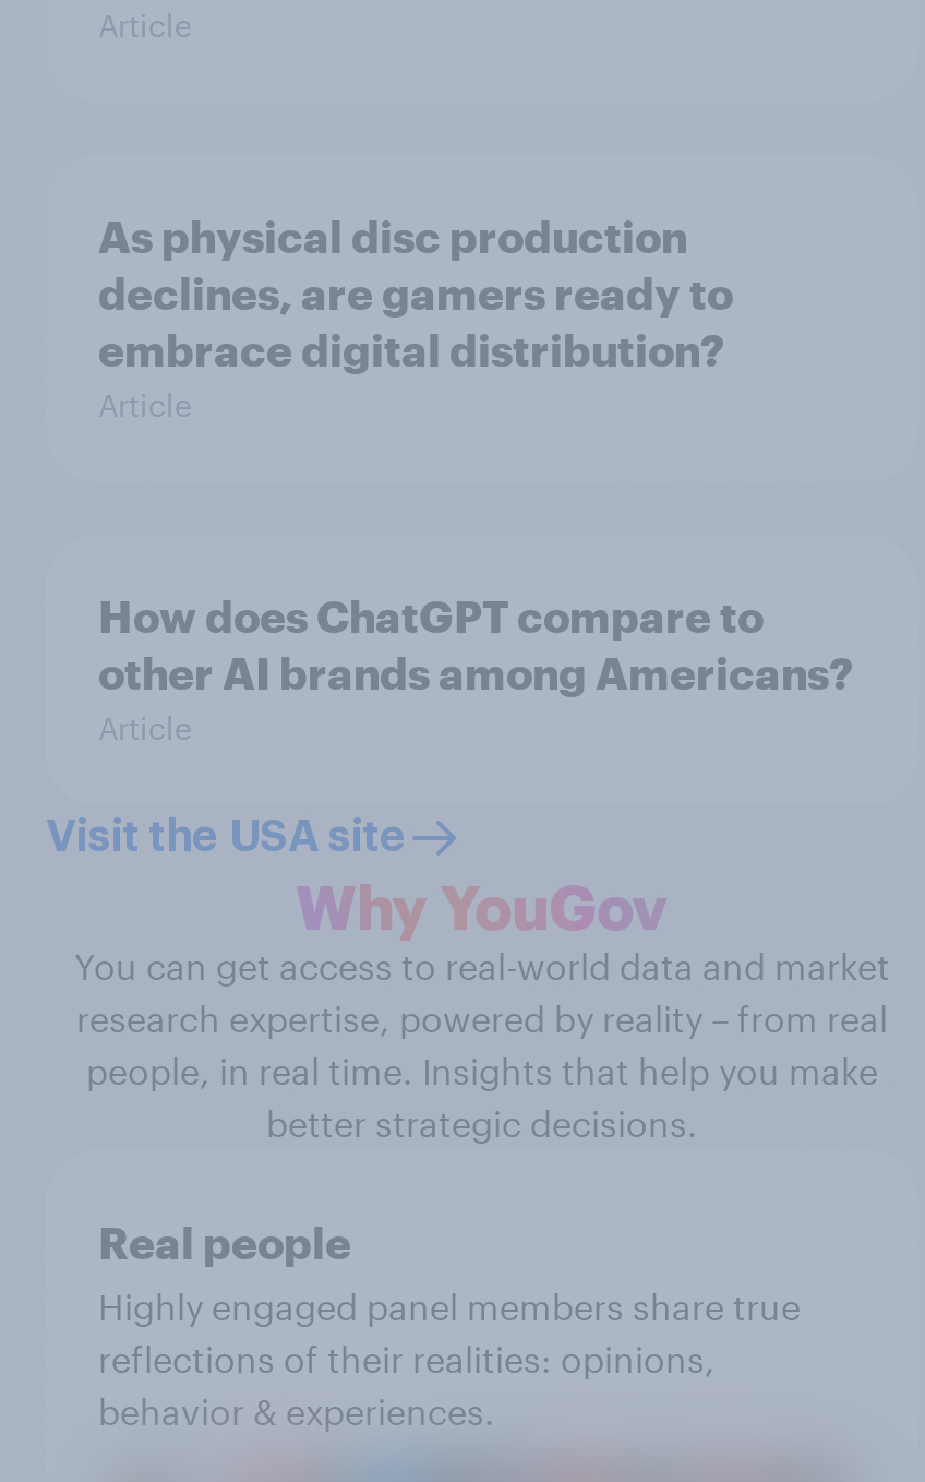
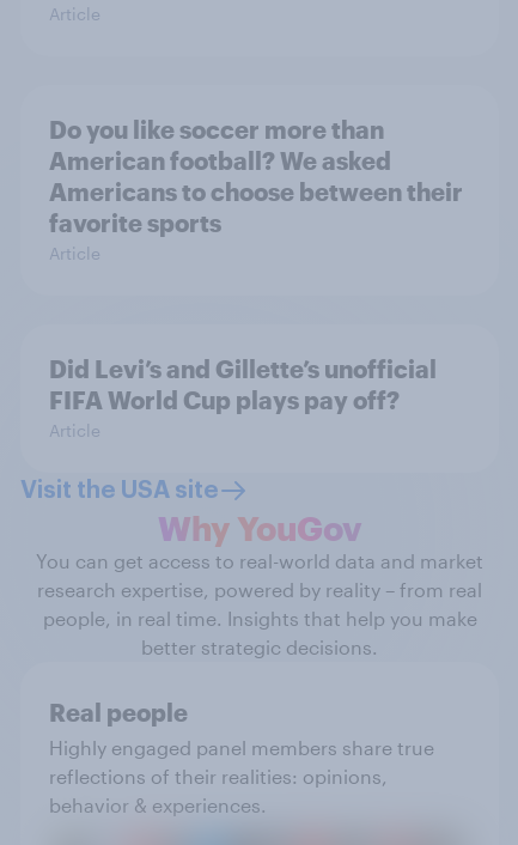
[98,210,733,376] As physical disc production | declines, are gamers ready to | embrace digital distribution? -> [49,115,463,237] Do you like soccer more than | American football? We asked | Americans to choose between their | favorite sports
[98,590,853,699] How does ChatGPT compare to | other AI brands among Americans? -> [49,354,437,414] Did Levi’s and Gillette’s unofficial | FIFA World Cup plays pay off?

